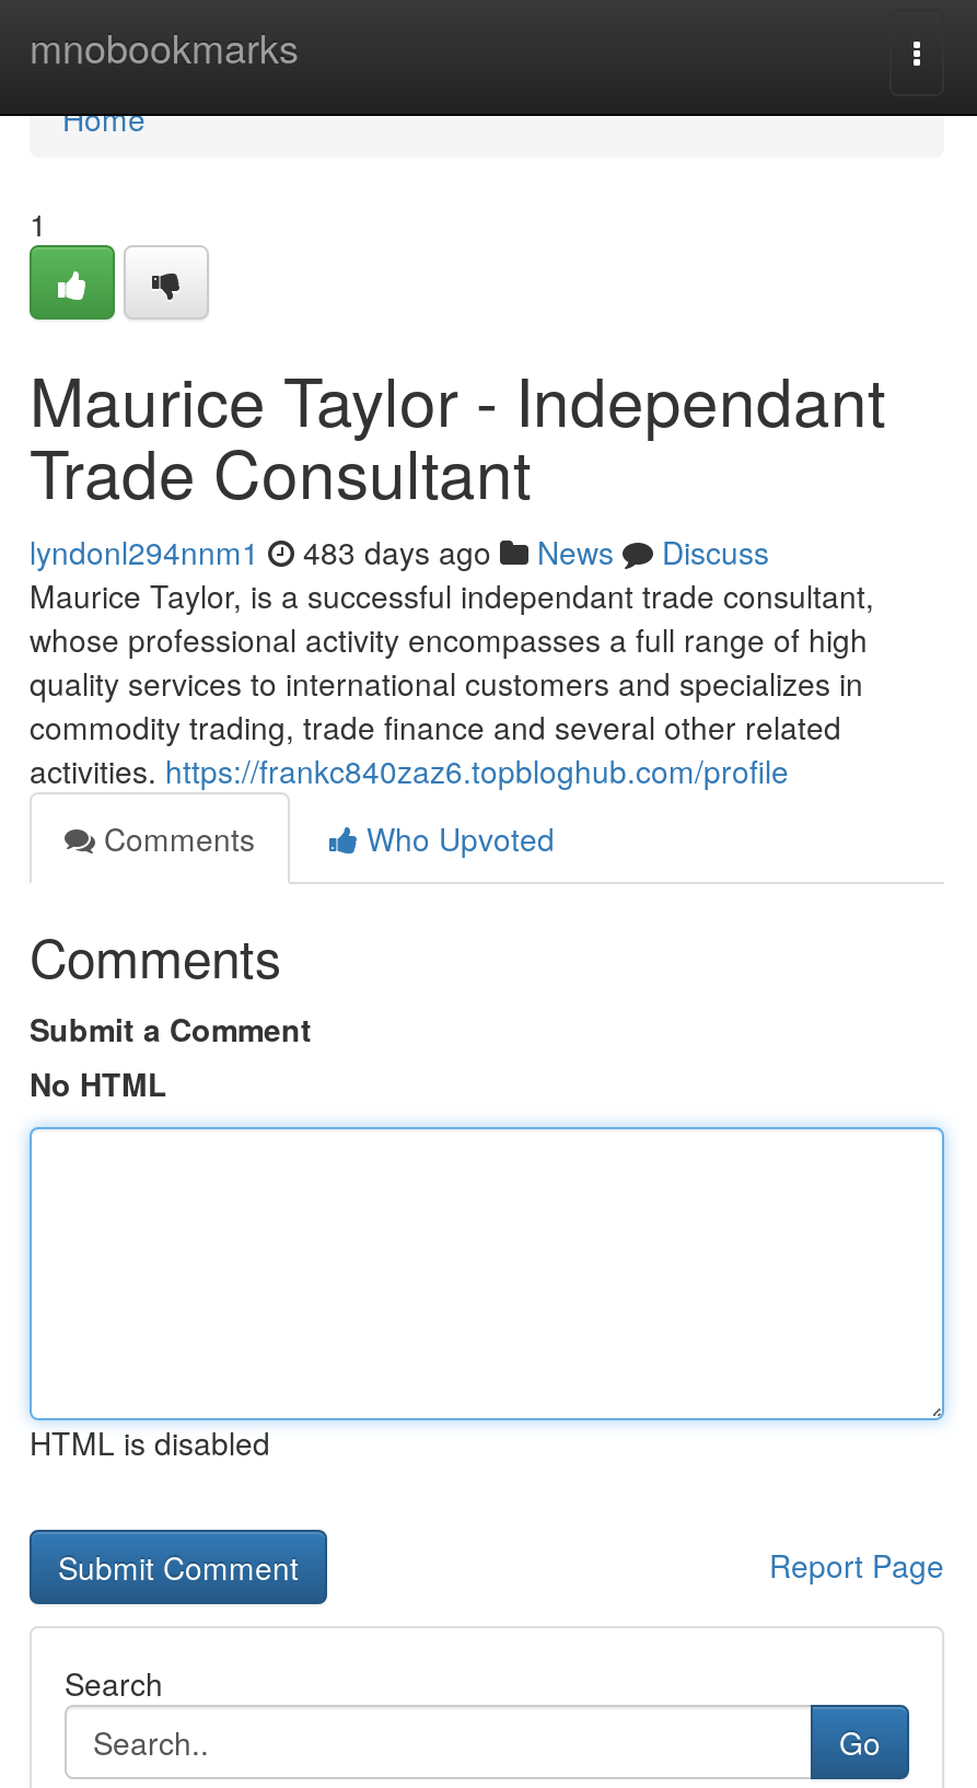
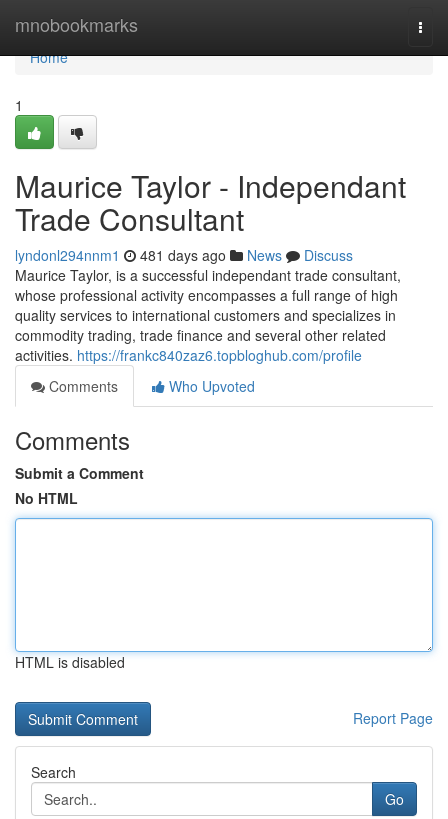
[30,530,769,573] lyndonl294nnm1 483 days ago News Discuss -> [15,245,353,265] lyndonl294nnm1 481 days ago News Discuss

